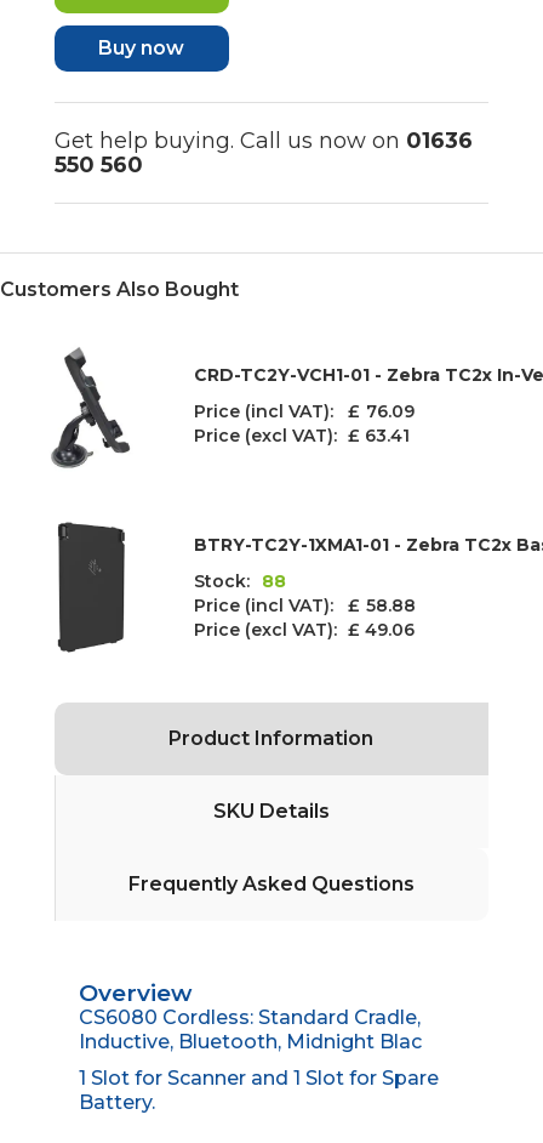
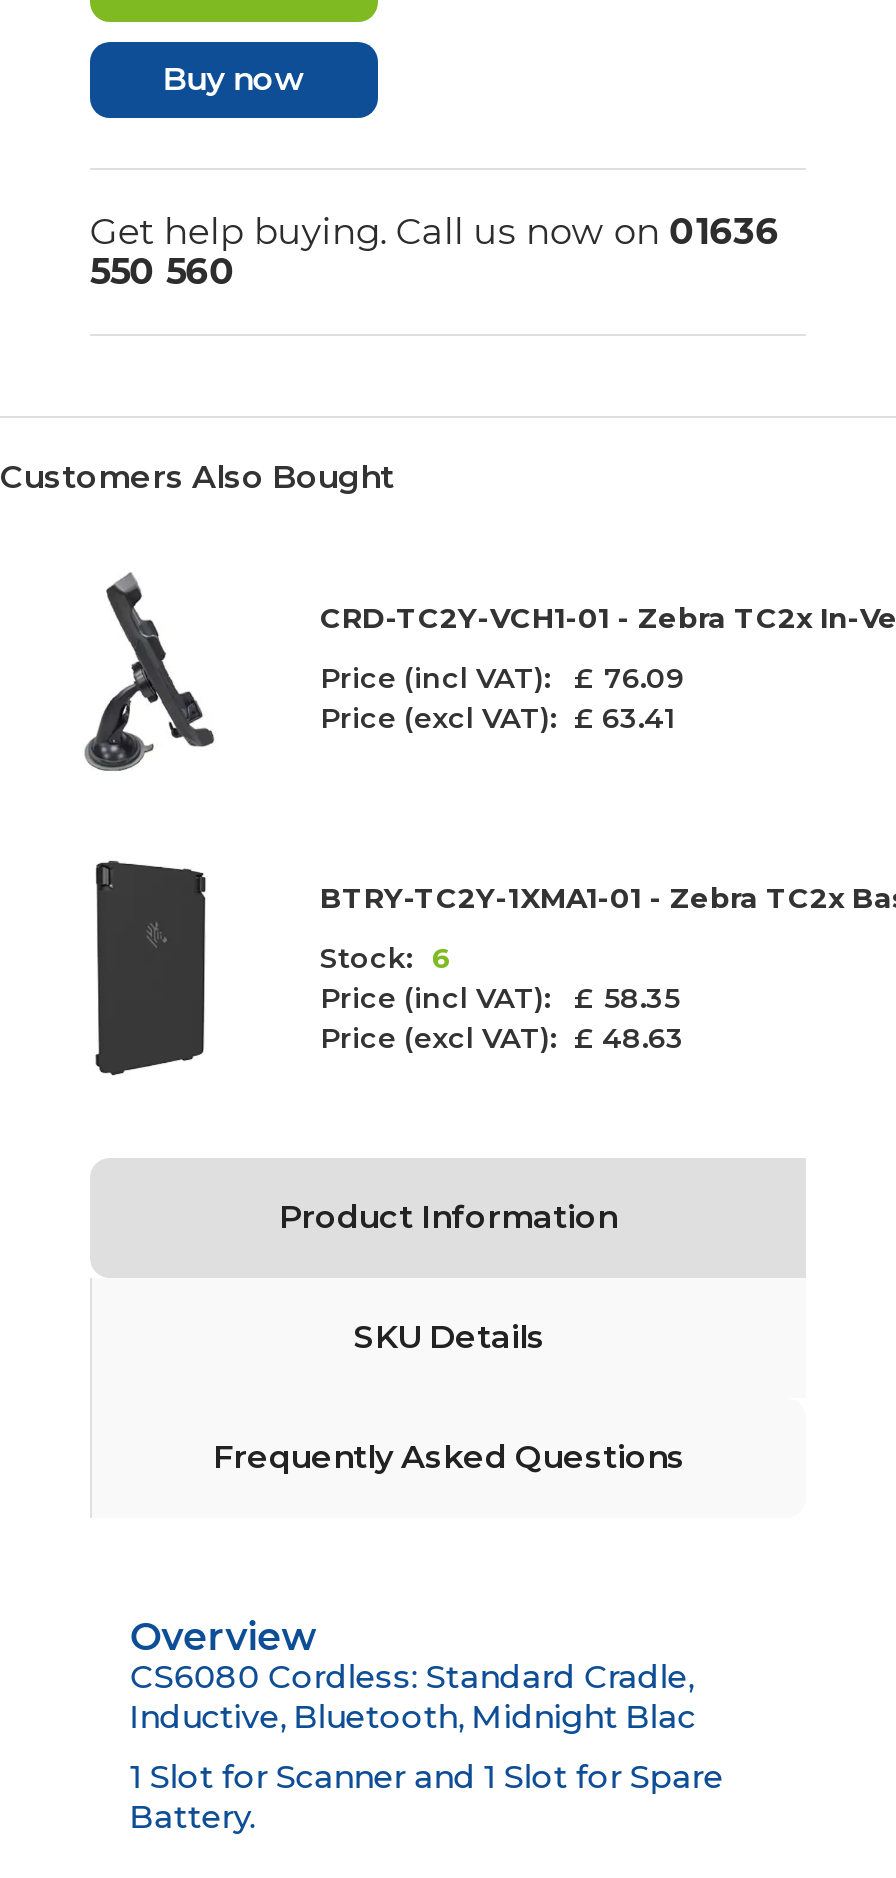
[194,570,286,592] Stock: 88 -> [320,940,452,976] Stock: 6
[194,595,416,617] Price (incl VAT): £ 58.88 -> [320,980,680,1016] Price (incl VAT): £ 58.35
[194,619,419,641] Price (excl VAT): £ 49.06 -> [320,1020,692,1056] Price (excl VAT): £ 48.63

